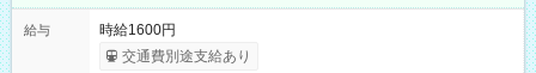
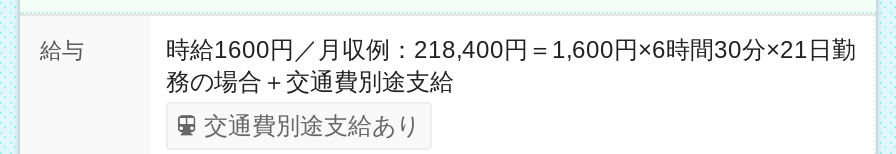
[99,22,176,38] 時給1600円 -> [166,36,856,96] 時給1600円／月収例：218,400円＝1,600円×6時間30分×21日勤 | 務の場合＋交通費別途支給

